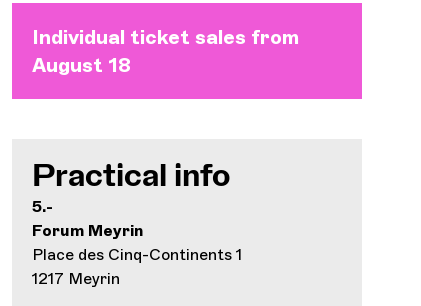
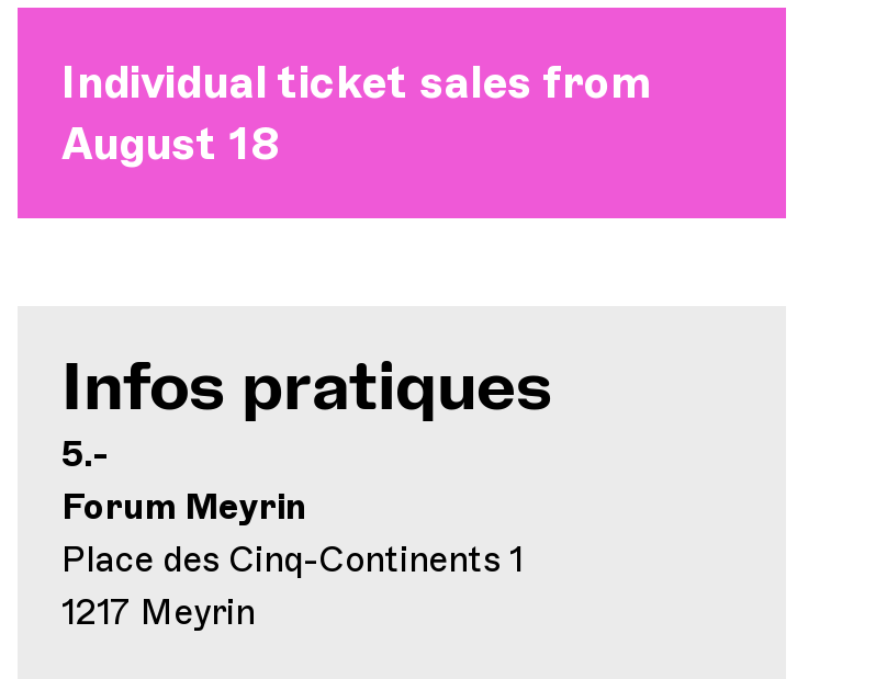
[32,162,230,192] Practical info -> [61,356,553,422] Infos pratiques

